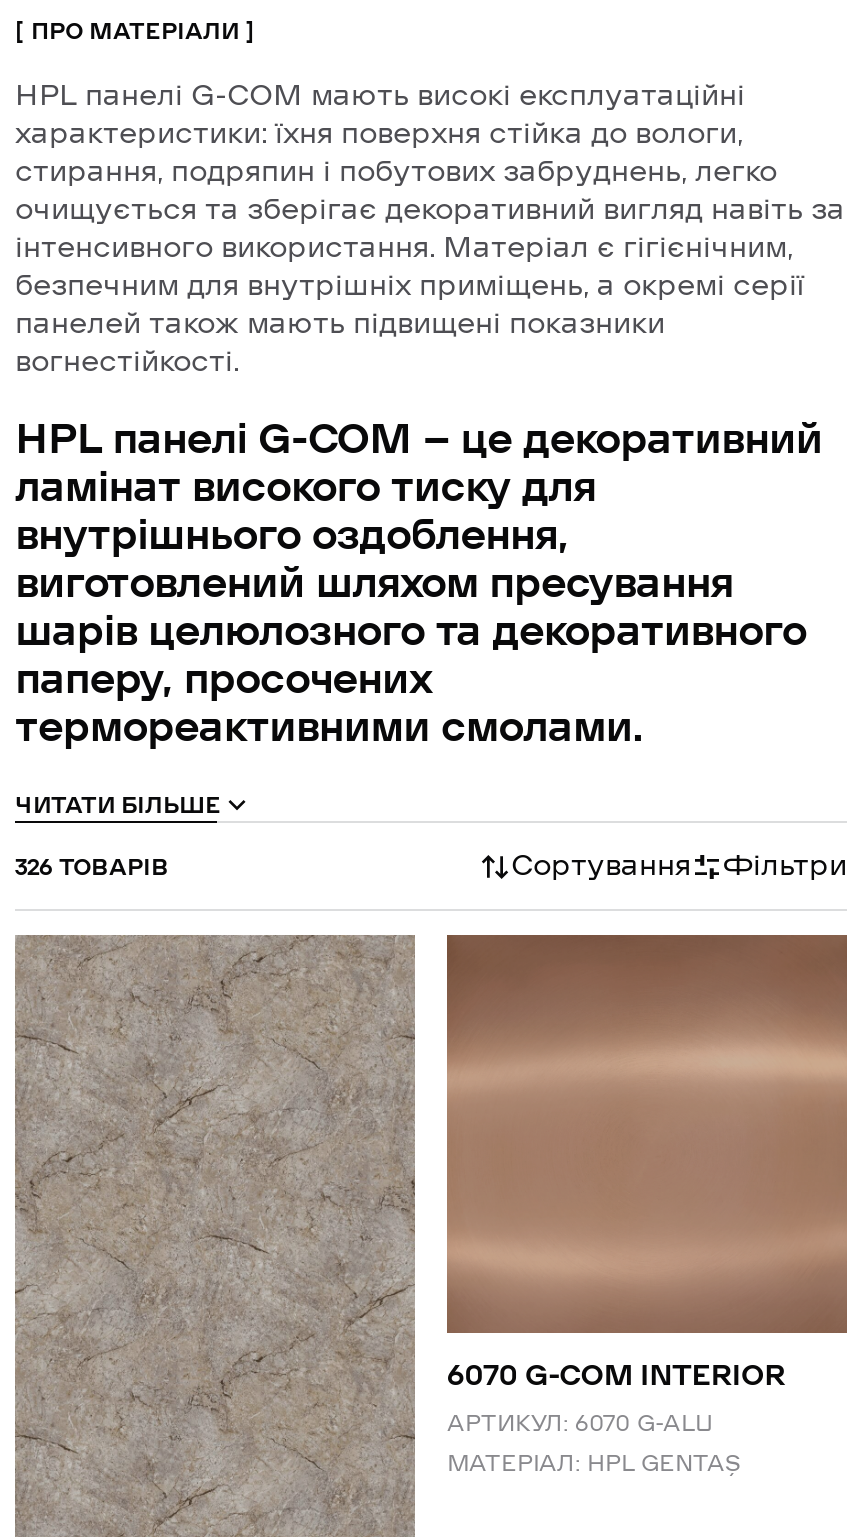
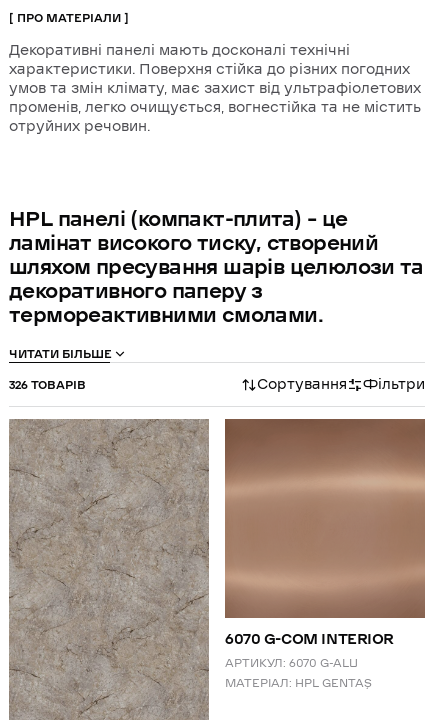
[15,75,845,381] HPL панелі G-COM мають високі експлуатаційні | характеристики: їхня поверхня стійка до вологи, | стирання, подряпин і побутових забруднень, легко | очищується та зберігає декоративний вигляд навіть за | інтенсивного використання. Матеріал є гігієнічним, | безпечним для внутрішніх приміщень, а окремі серії | панелей також мають підвищені показники | вогнестійкості. -> [9,40,421,136] Декоративні панелі мають досконалі технічні | характеристики. Поверхня стійка до різних погодних | умов та змін клімату, має захист від ультрафіолетових | променів, легко очищується, вогнестійка та не містить | отруйних речовин.
[15,411,822,707] HPL панелі G-COM — це декоративний | ламінат високого тиску для | внутрішнього оздоблення, | виготовлений шляхом пресування | шарів целюлозного та декоративного | паперу, просочених -> [9,205,423,305] HPL панелі (компакт-плита) – це | ламінат високого тиску, створений | шляхом пресування шарів целюлози та | декоративного паперу з

